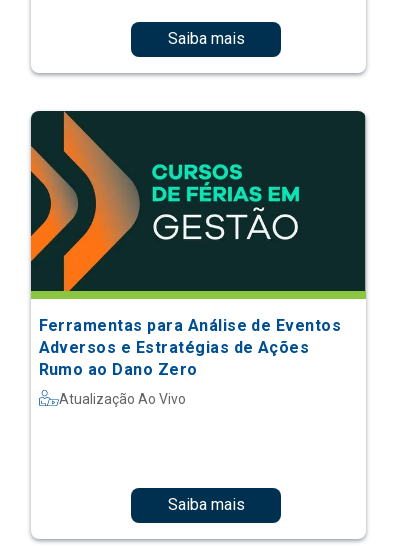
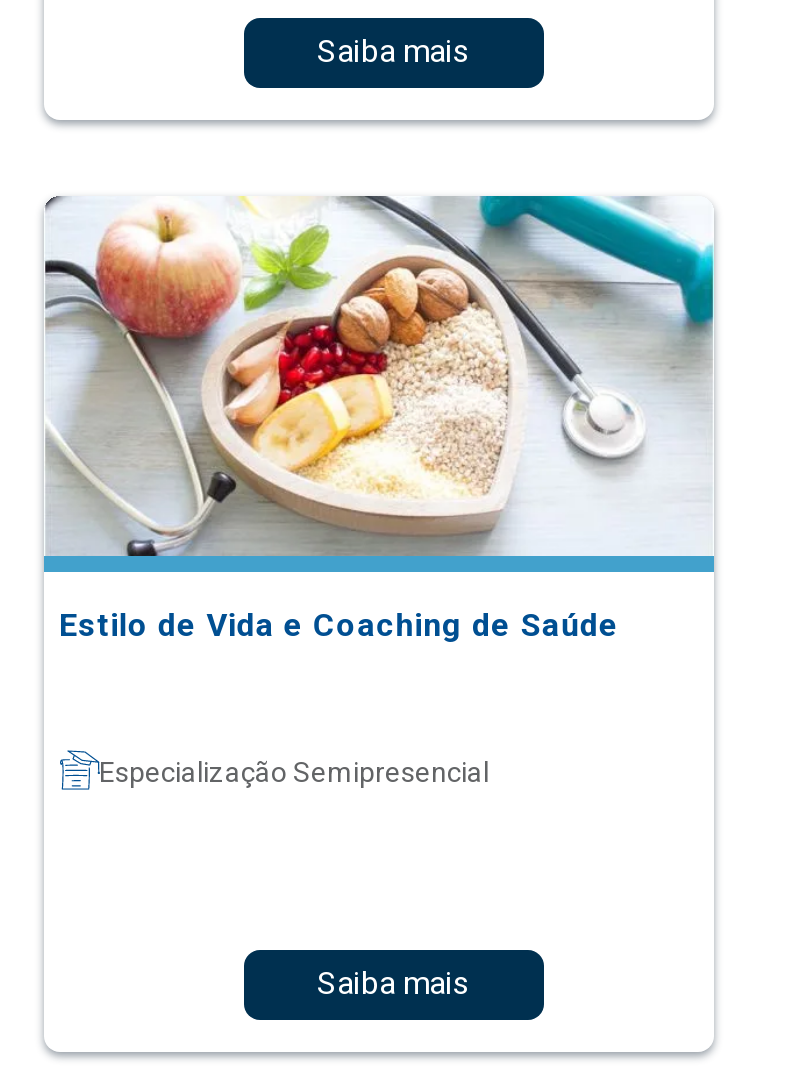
[30,110,367,379] [image] | Ferramentas para Análise de Eventos | Adversos e Estratégias de Ações | Rumo ao Dano Zero -> [42,194,716,644] [image] | Estilo de Vida e Coaching de Saúde
[58,391,185,407] Atualização Ao Vivo -> [99,756,489,788] Especialização Semipresencial

